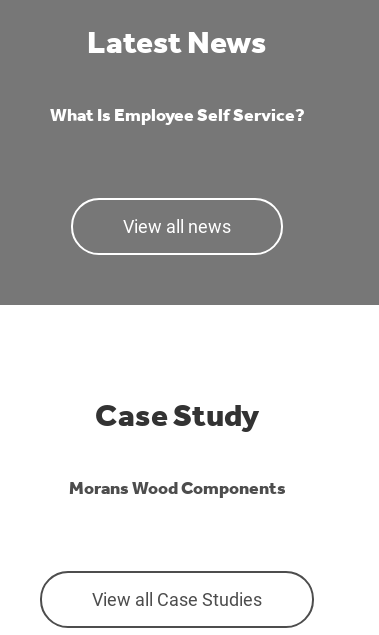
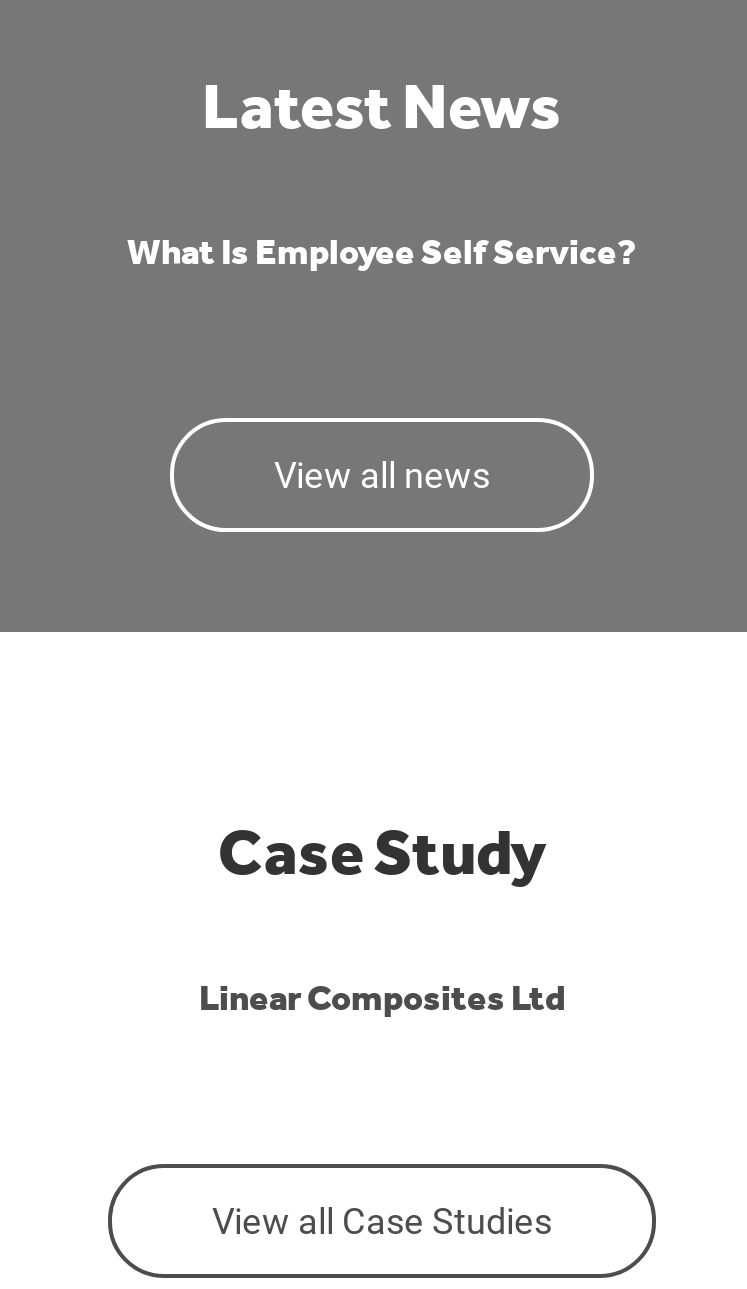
[68,476,285,498] Morans Wood Components -> [199,974,565,1018] Linear Composites Ltd

